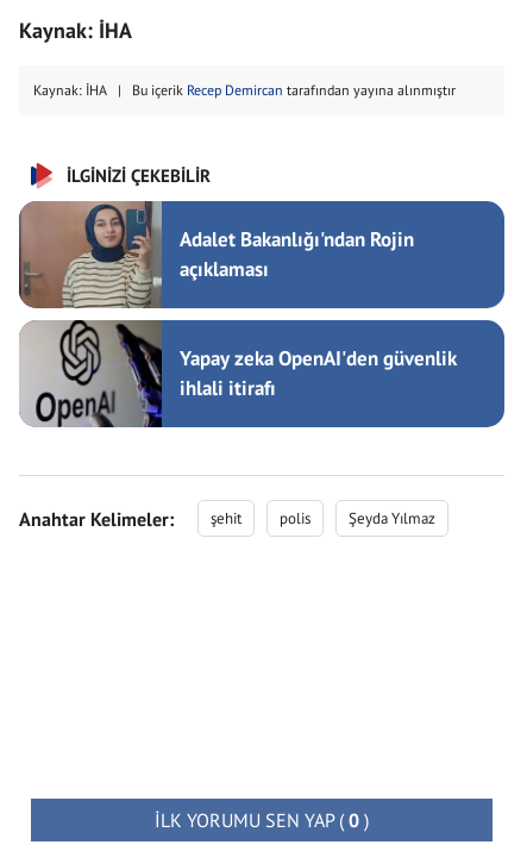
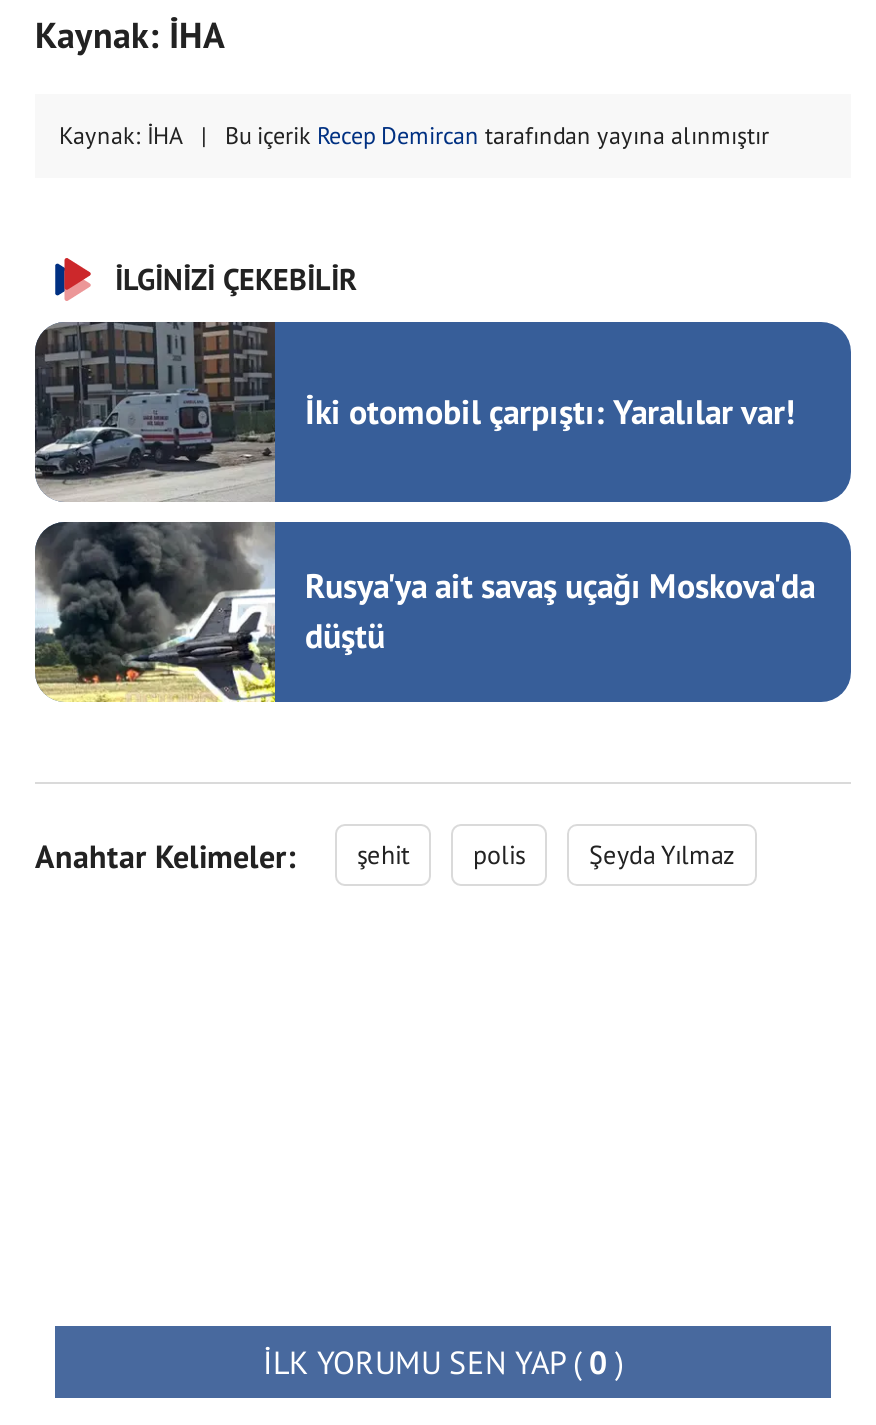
[19,200,414,308] [image] | Adalet Bakanlığı'ndan Rojin | açıklaması -> [35,320,795,502] [image] | İki otomobil çarpıştı: Yaralılar var!
[20,320,457,428] [image] | Yapay zeka OpenAI'den güvenlik | ihlali itirafı -> [35,520,815,704] [image] | Rusya'ya ait savaş uçağı Moskova'da | düştü

